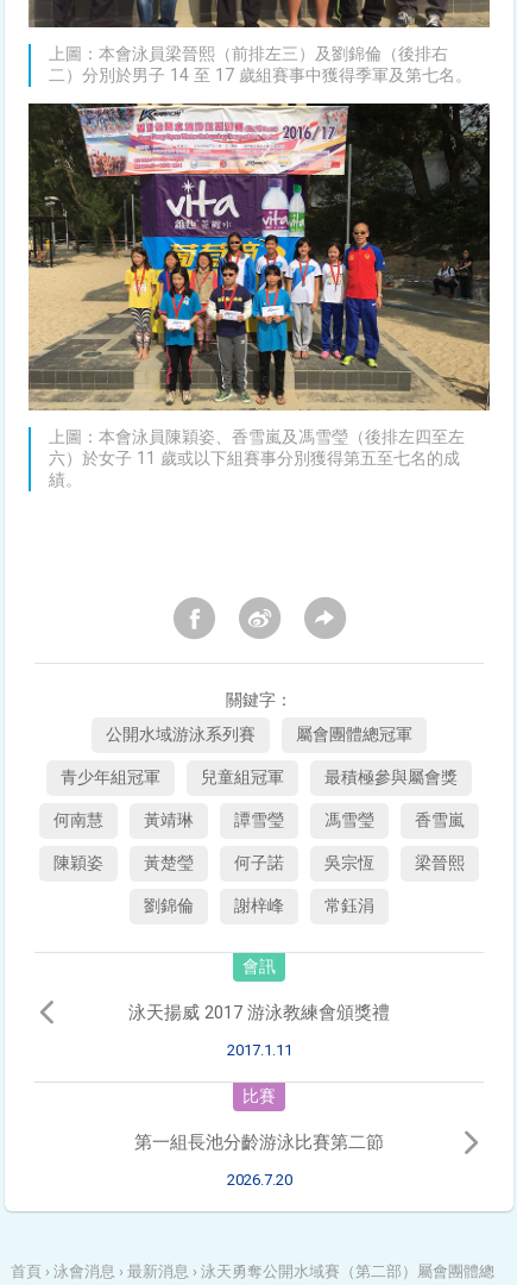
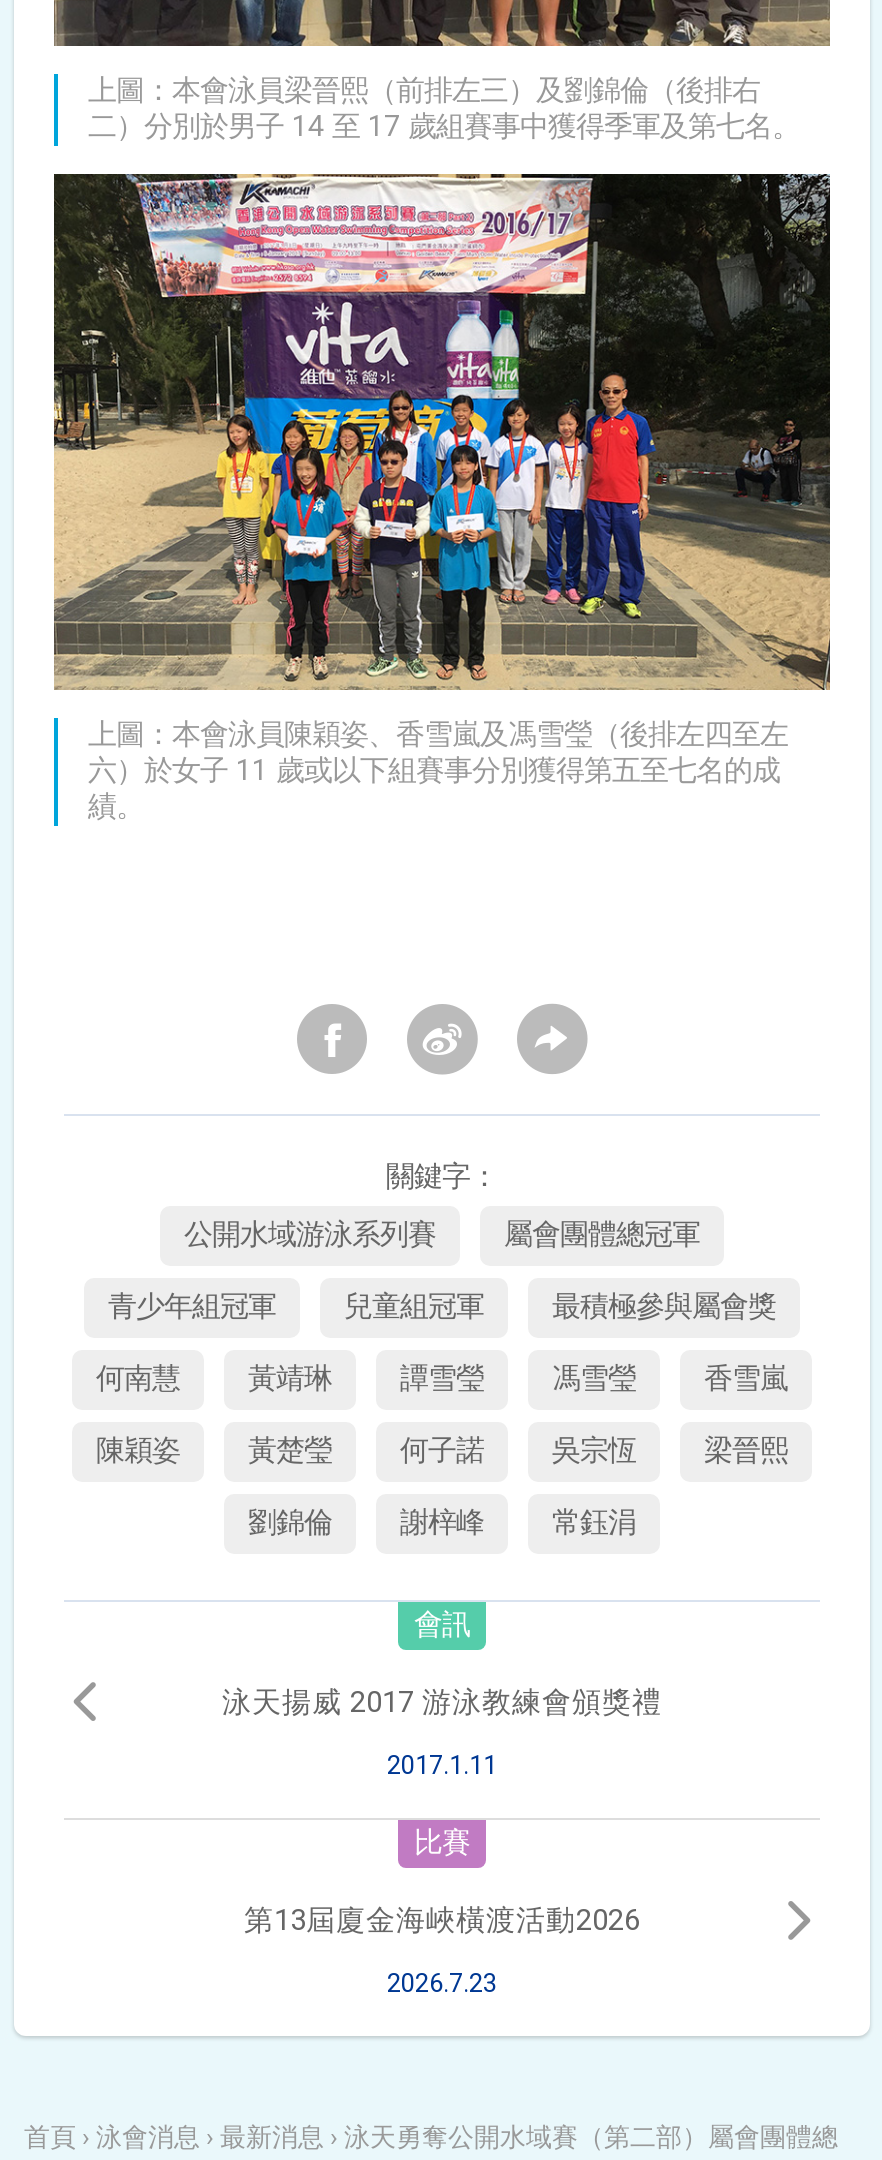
[134,1132,384,1153] 第一組長池分齡游泳比賽第二節 -> [244,1903,640,1939] 第13屆廈金海峽橫渡活動2026
[226,1171,292,1189] 2026.7.20 -> [387,1969,497,1999] 2026.7.23

